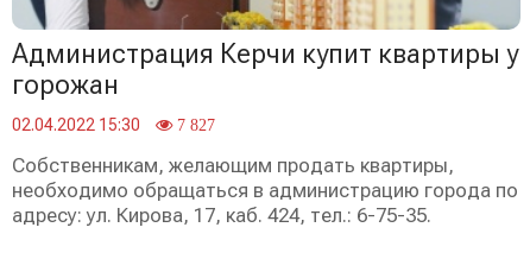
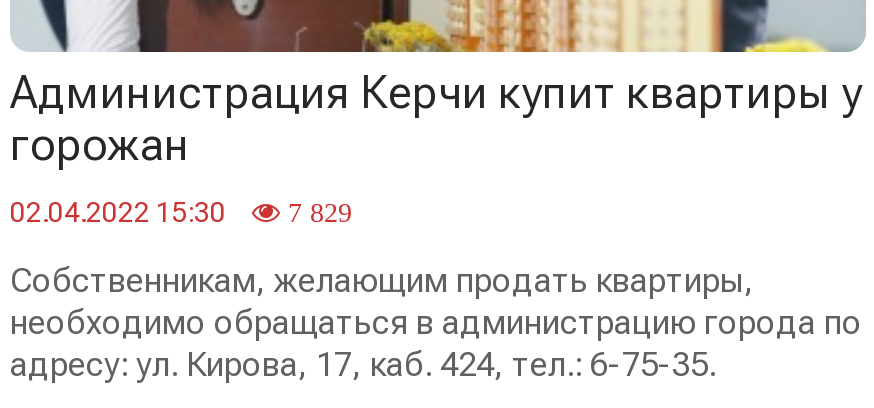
[12,116,215,135] 02.04.2022 15:30 7 827 -> [10,195,352,227] 02.04.2022 15:30 7 829

